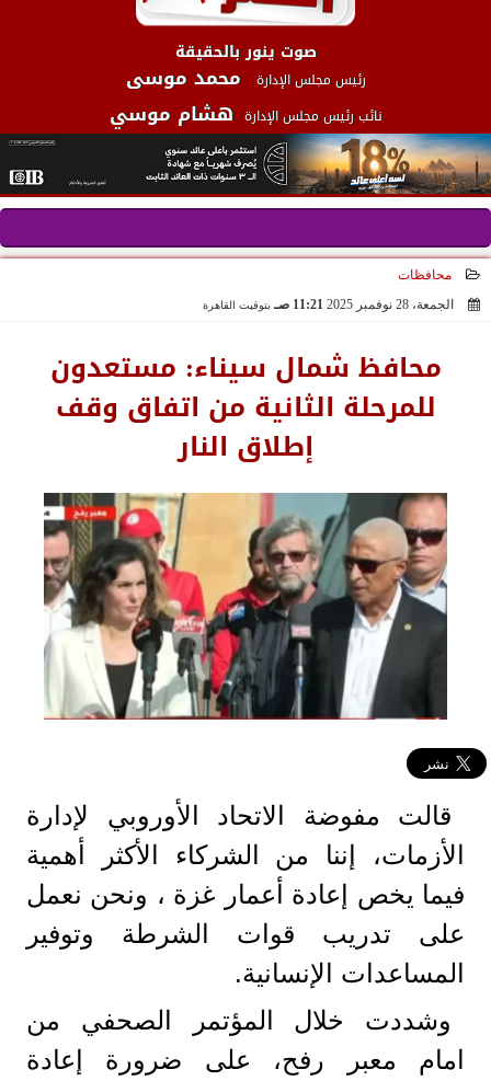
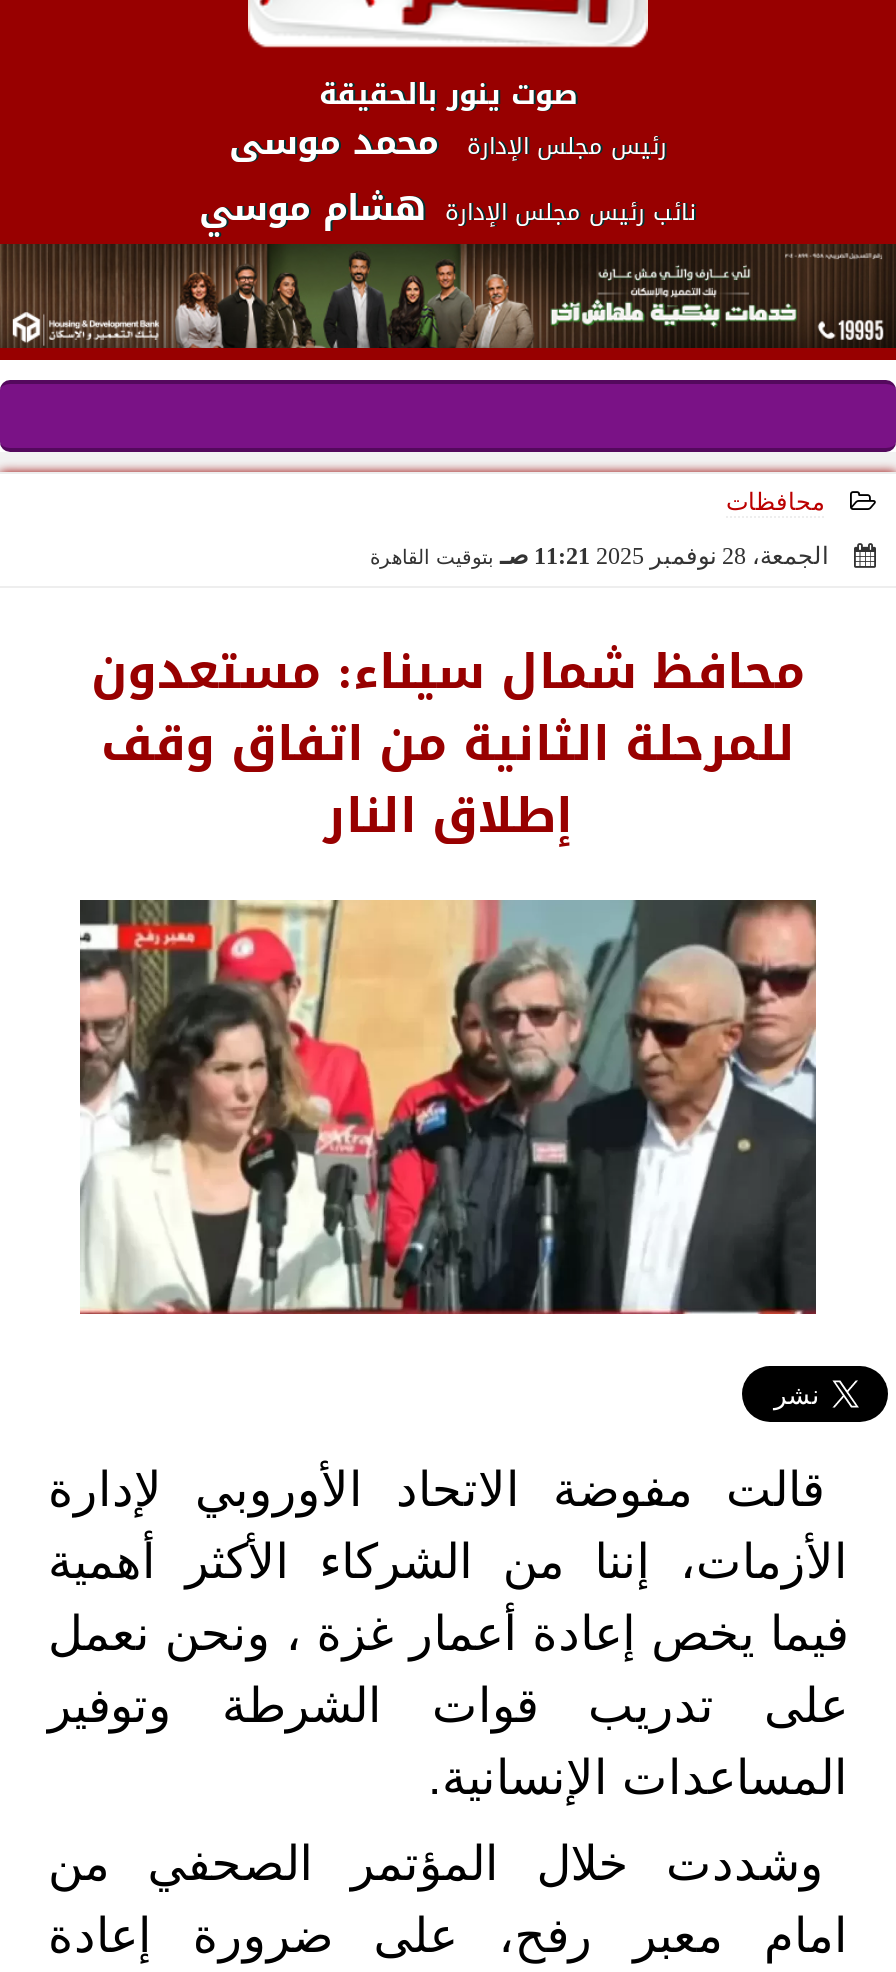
[3,133,488,195] [image] -> [6,242,890,354] [image]

